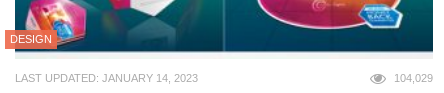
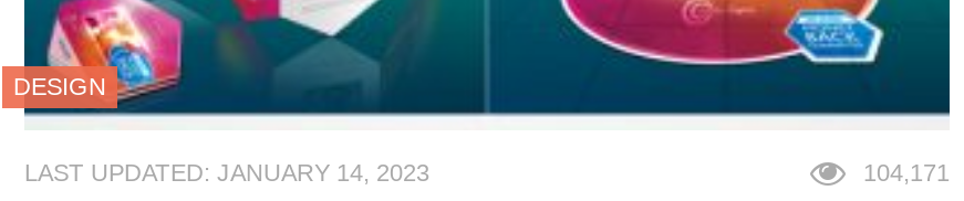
[391,72,433,84] 104,029 -> [857,160,950,186] 104,171

